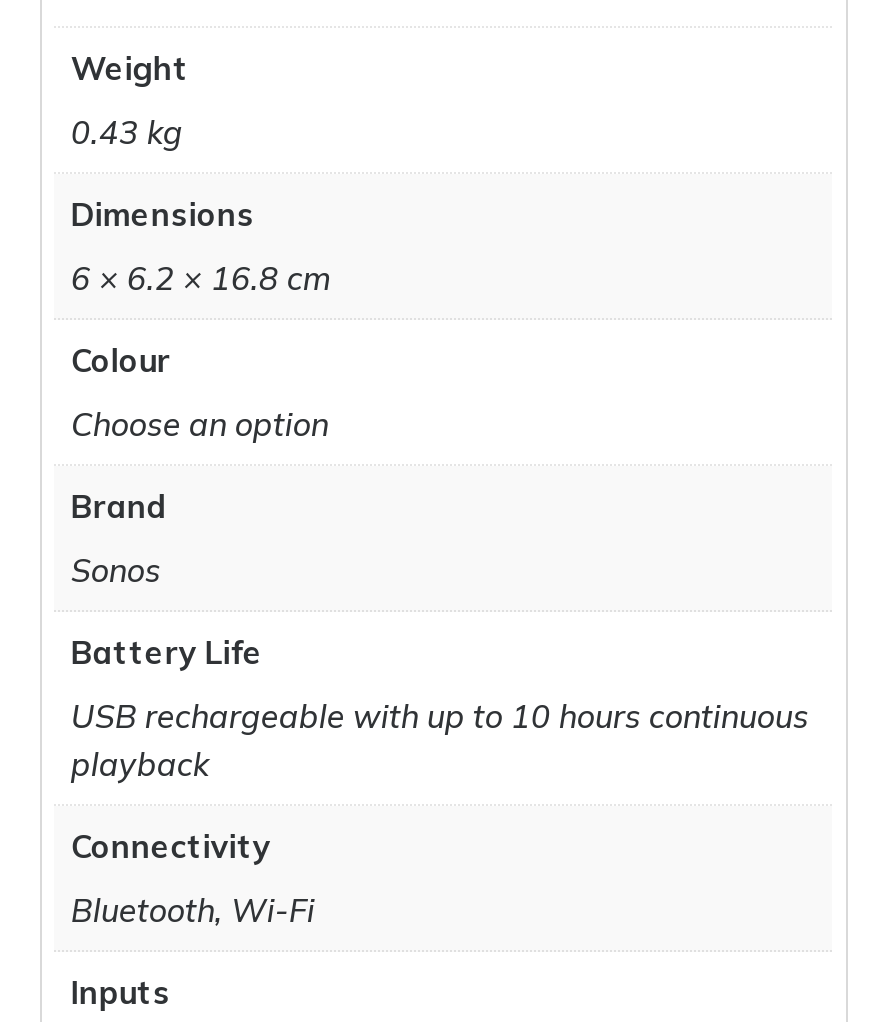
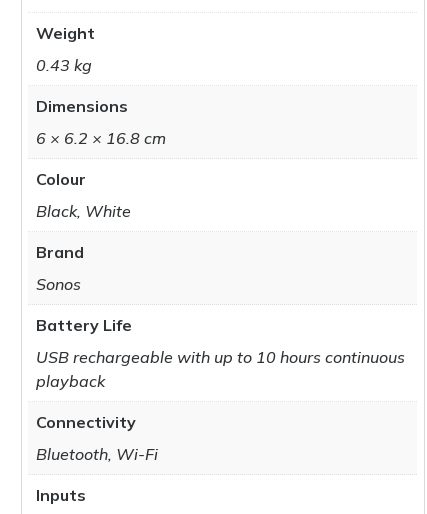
[71,404,329,444] Choose an option -> [36,201,131,221] Black, White

